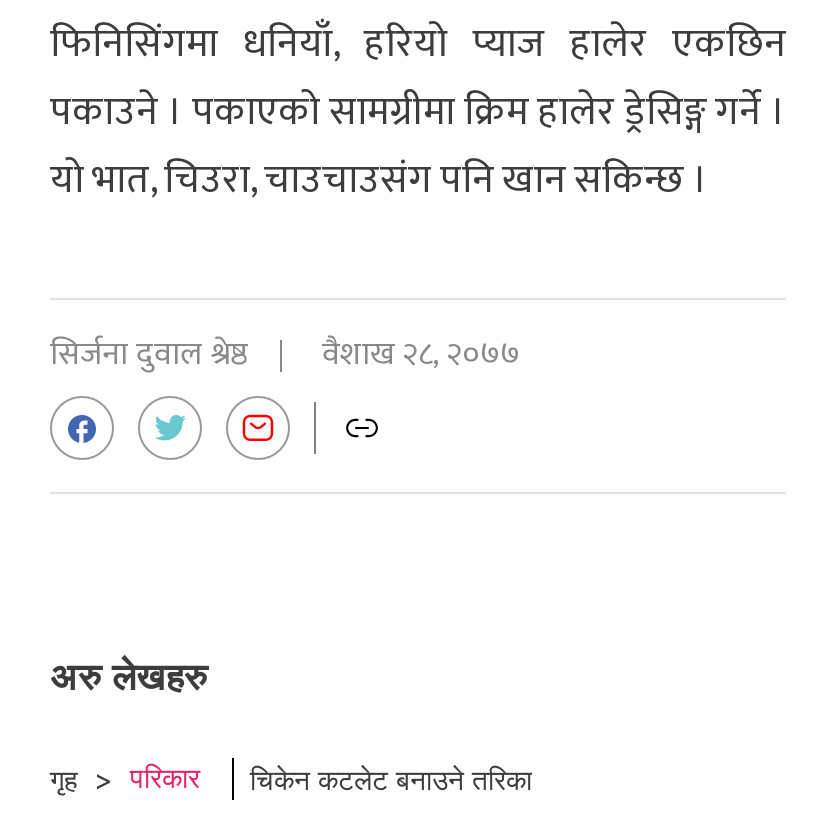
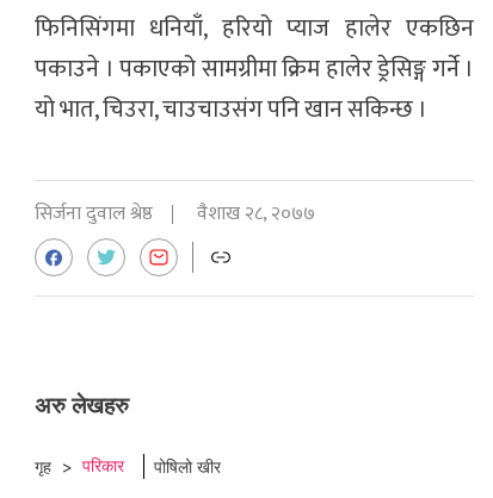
[250,761,532,795] चिकेन कटलेट बनाउने तरिका -> [154,456,221,476] पोषिलो खीर

